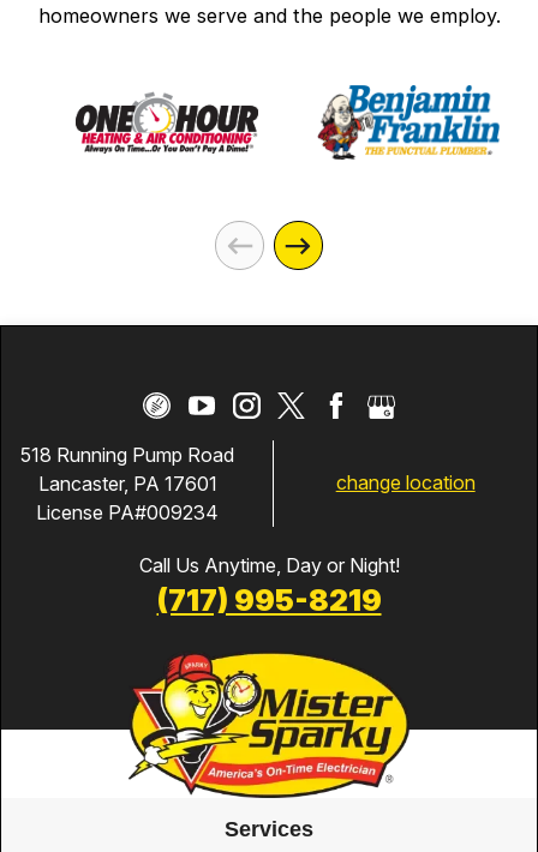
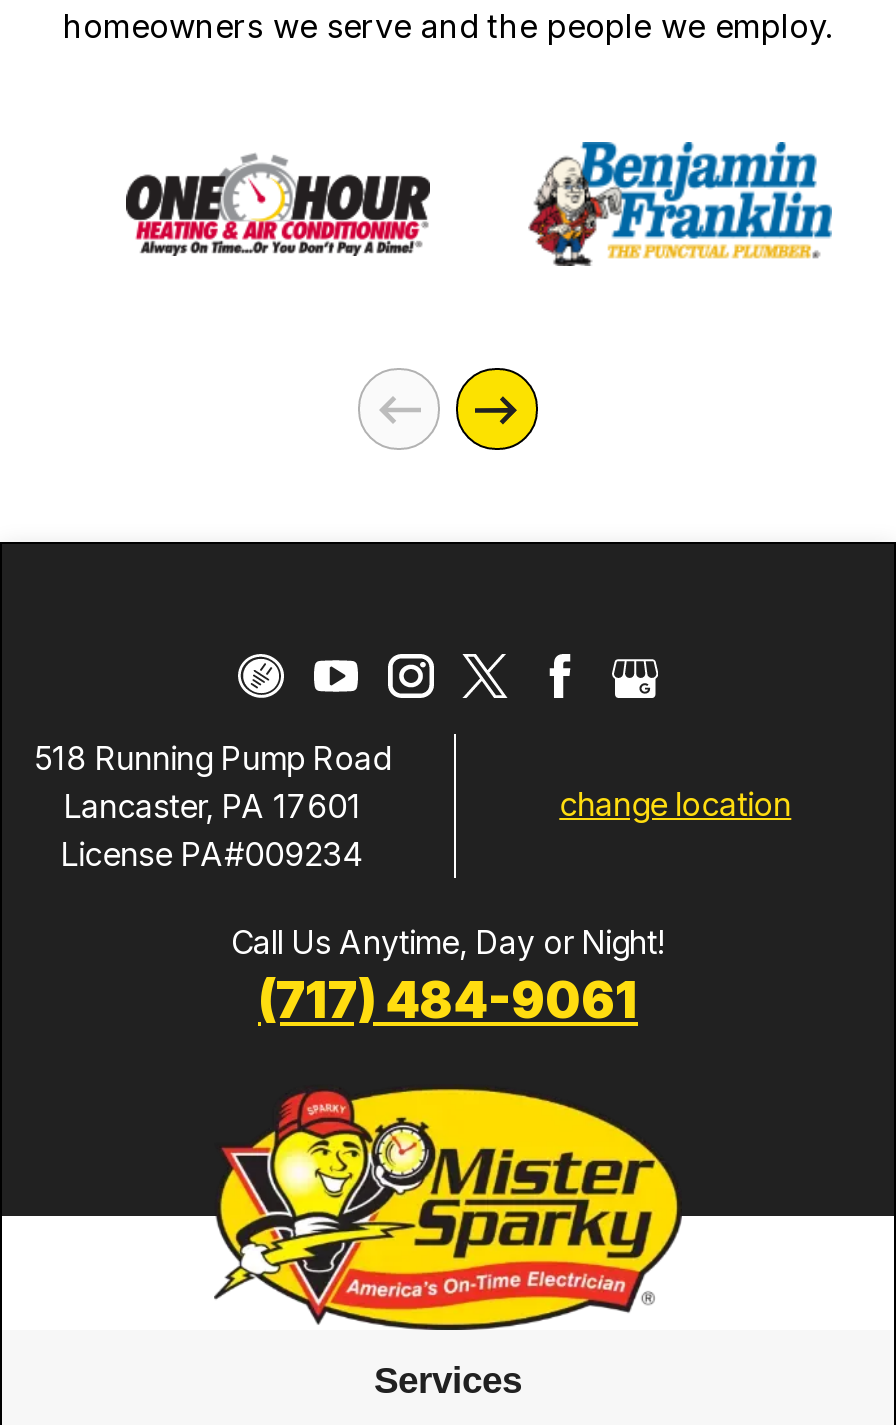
[157,582,381,618] (717) 995-8219 -> [258,969,638,1029] (717) 484-9061

